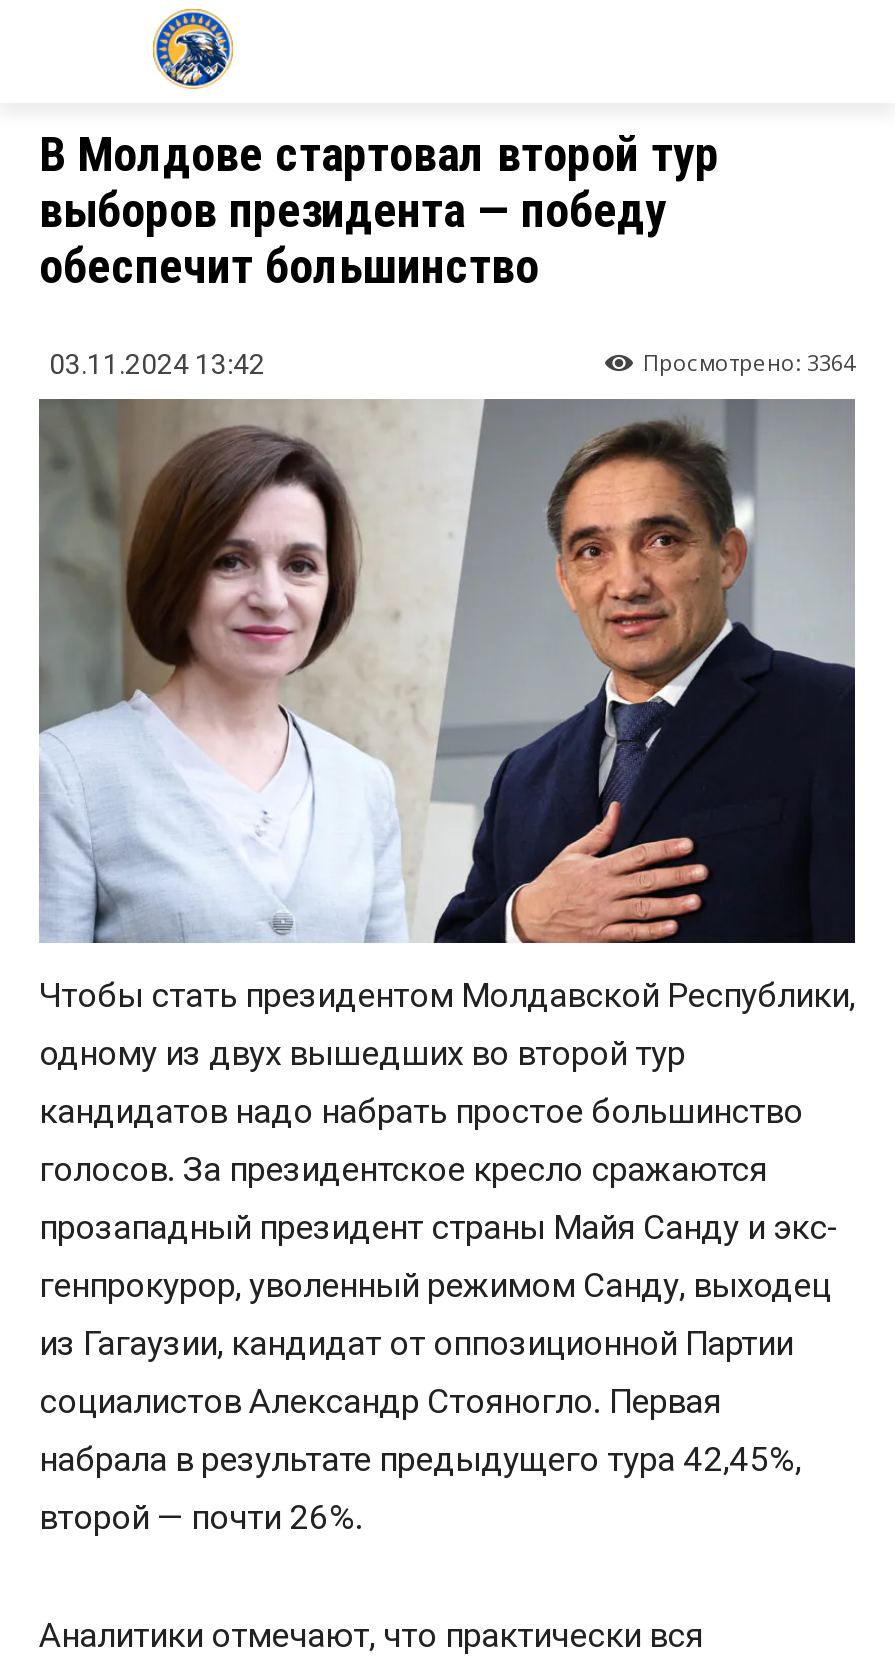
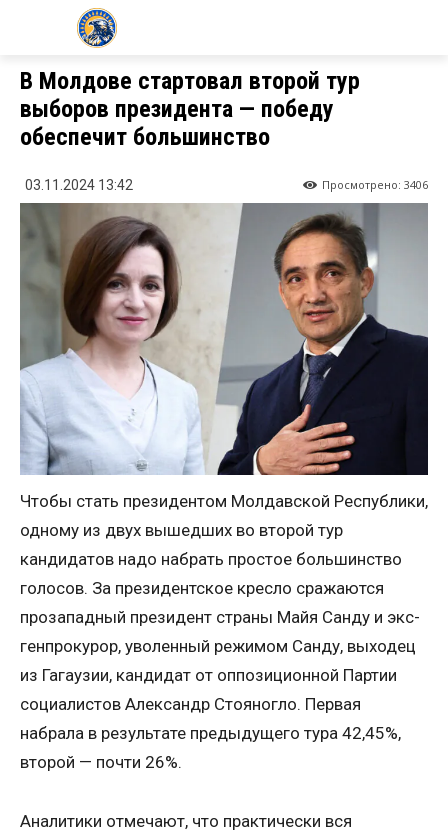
[643,347,855,377] Просмотрено: 3364 -> [322,177,428,192] Просмотрено: 3406

